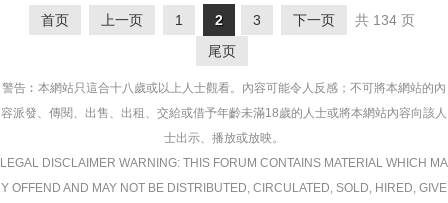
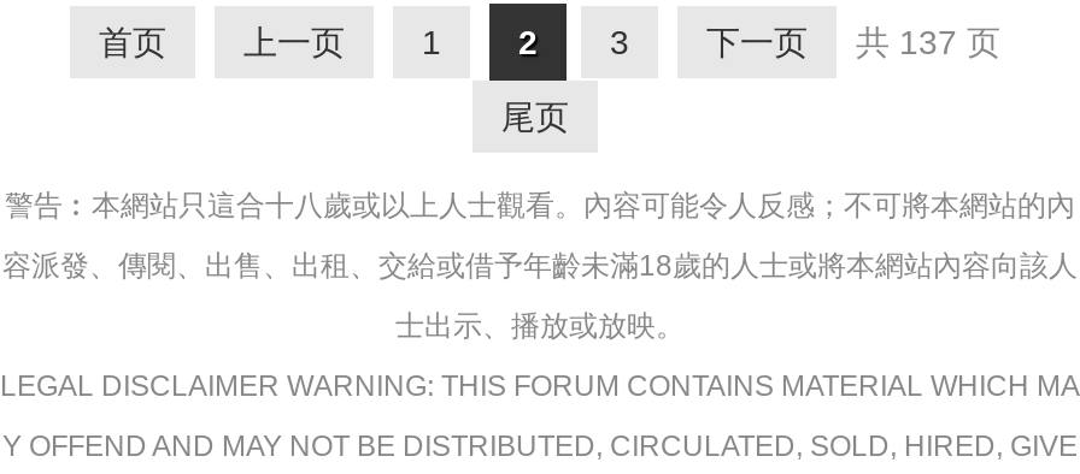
[41,12,419,28] 首页 上一页 1 2 3 下一页 共 134 页 -> [99,23,1010,61] 首页 上一页 1 2 3 下一页 共 137 页

